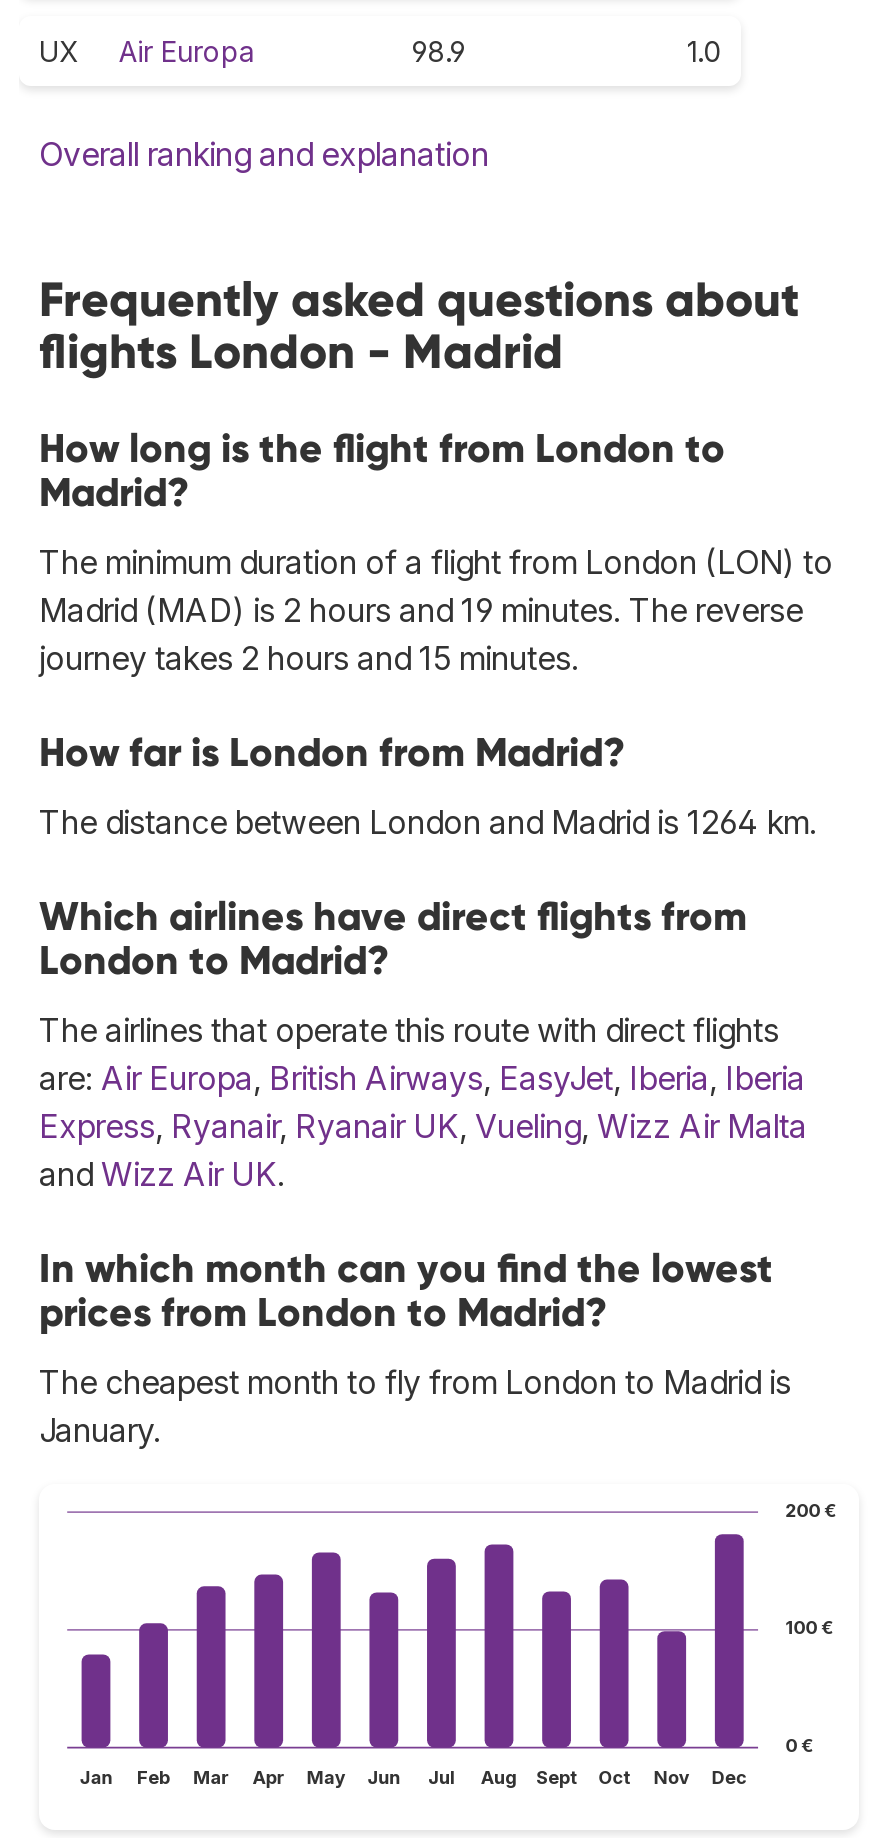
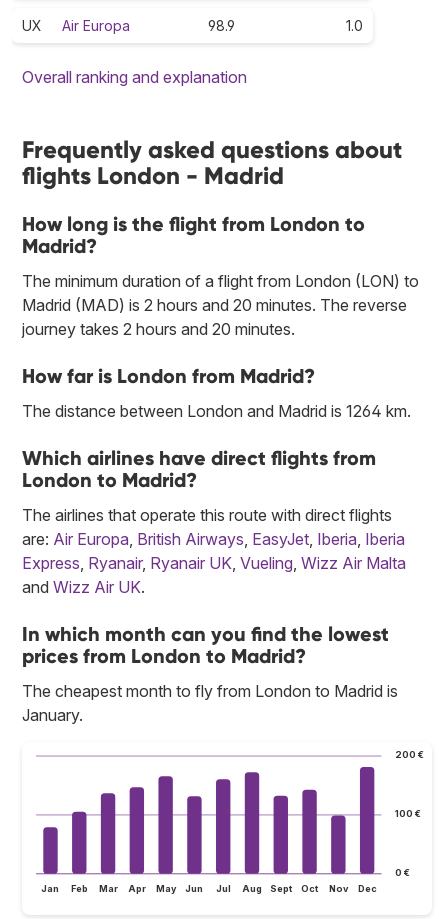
[39,589,803,629] Madrid (MAD) is 2 hours and 19 minutes. The reverse -> [22,295,407,315] Madrid (MAD) is 2 hours and 20 minutes. The reverse
[39,637,579,677] journey takes 2 hours and 15 minutes. -> [22,319,295,339] journey takes 2 hours and 20 minutes.

